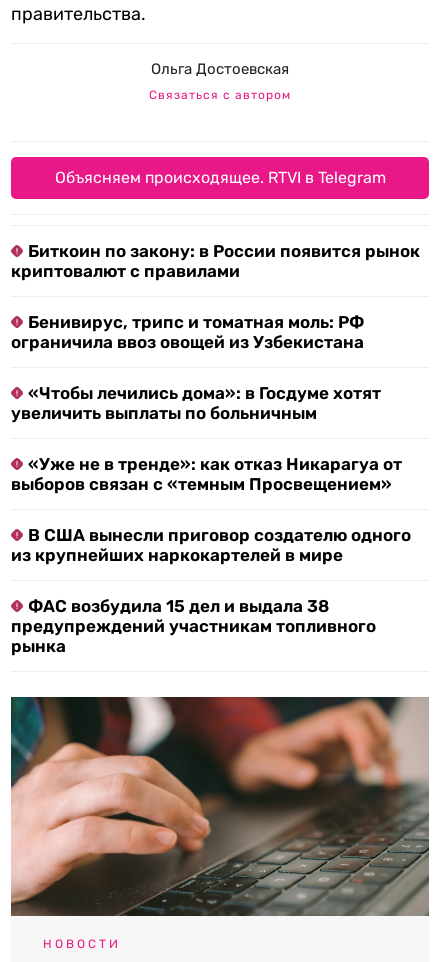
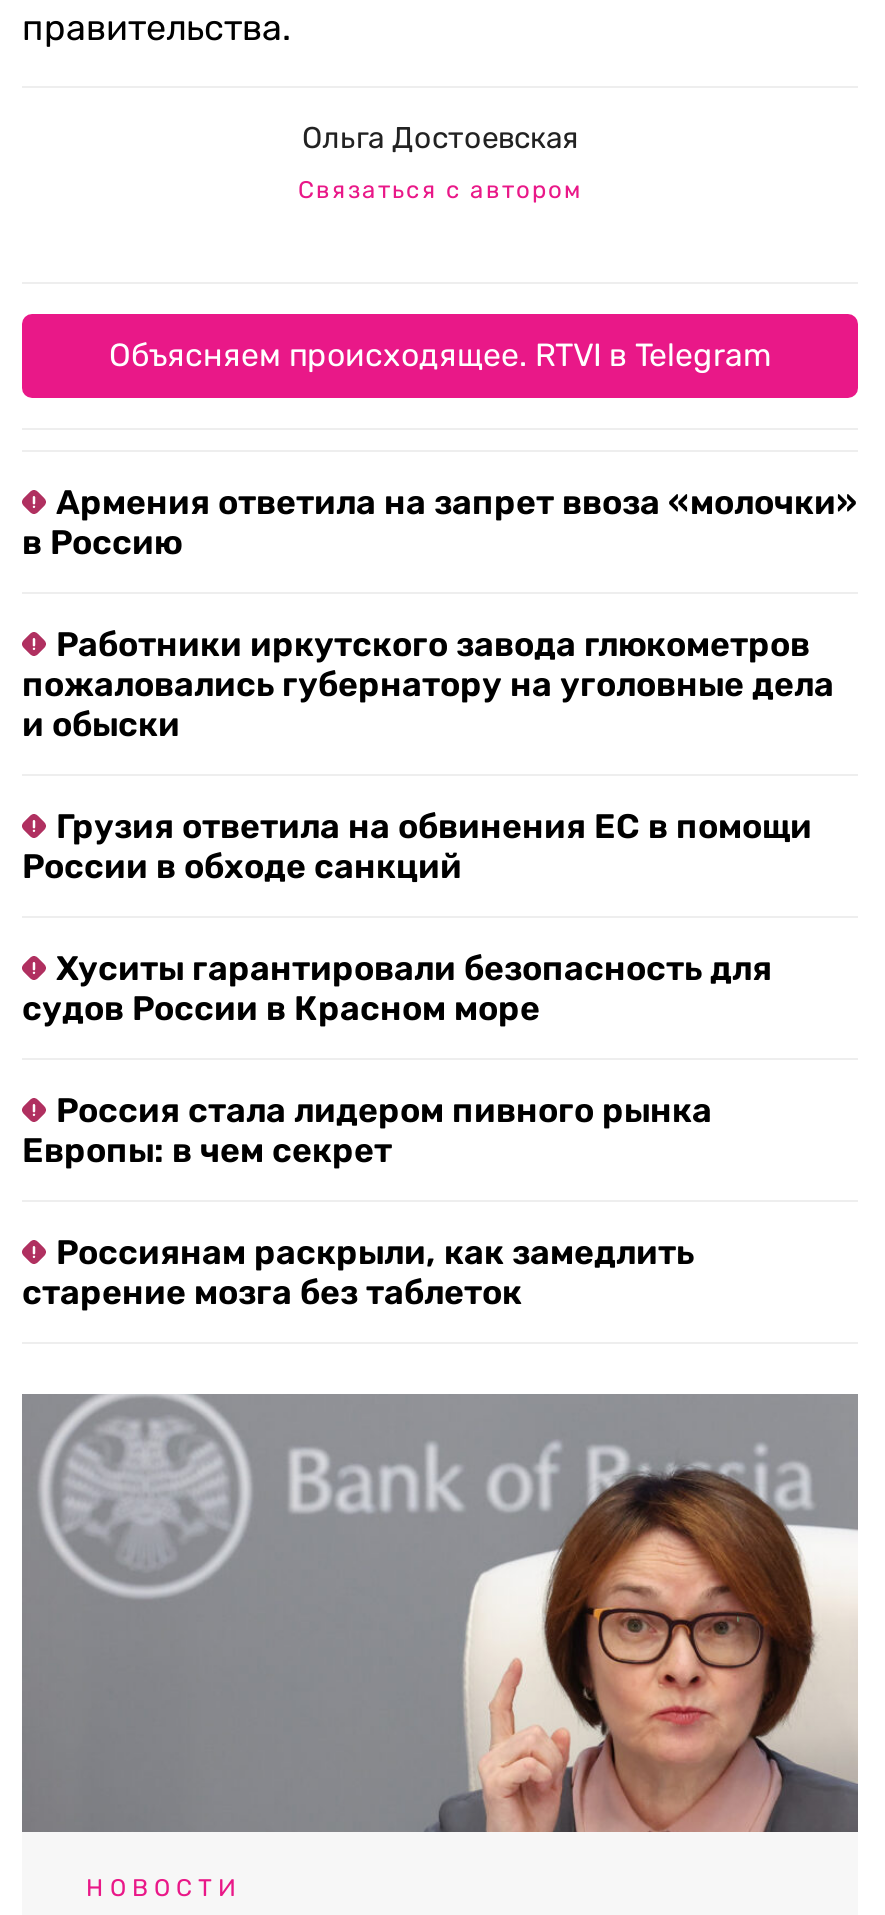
[11,241,420,281] Биткоин по закону: в России появится рынок | криптовалют с правилами -> [22,482,858,562] Армения ответила на запрет ввоза «молочки» | в Россию
[11,312,364,352] Бенивирус, трипс и томатная моль: РФ | ограничила ввоз овощей из Узбекистана -> [22,624,834,744] Работники иркутского завода глюкометров | пожаловались губернатору на уголовные дела | и обыски
[11,383,381,423] «Чтобы лечились дома»: в Госдуме хотят | увеличить выплаты по больничным -> [22,806,812,886] Грузия ответила на обвинения ЕС в помощи | России в обходе санкций
[11,454,402,494] «Уже не в тренде»: как отказ Никарагуа от | выборов связан с «темным Просвещением» -> [22,948,772,1028] Хуситы гарантировали безопасность для | судов России в Красном море
[11,525,411,565] В США вынесли приговор создателю одного | из крупнейших наркокартелей в мире -> [22,1090,712,1170] Россия стала лидером пивного рынка | Европы: в чем секрет
[11,596,376,656] ФАС возбудила 15 дел и выдала 38 | предупреждений участникам топливного | рынка -> [22,1232,694,1312] Россиянам раскрыли, как замедлить | старение мозга без таблеток
[10,696,430,917] [image] -> [22,1394,858,1832] [image]

